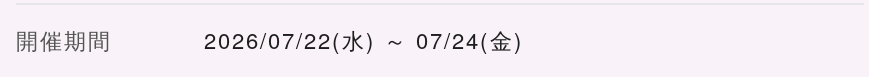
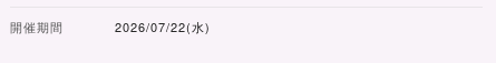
[204,23,524,55] 2026/07/22(水) ～ 07/24(金) -> [115,17,211,35] 2026/07/22(水)

